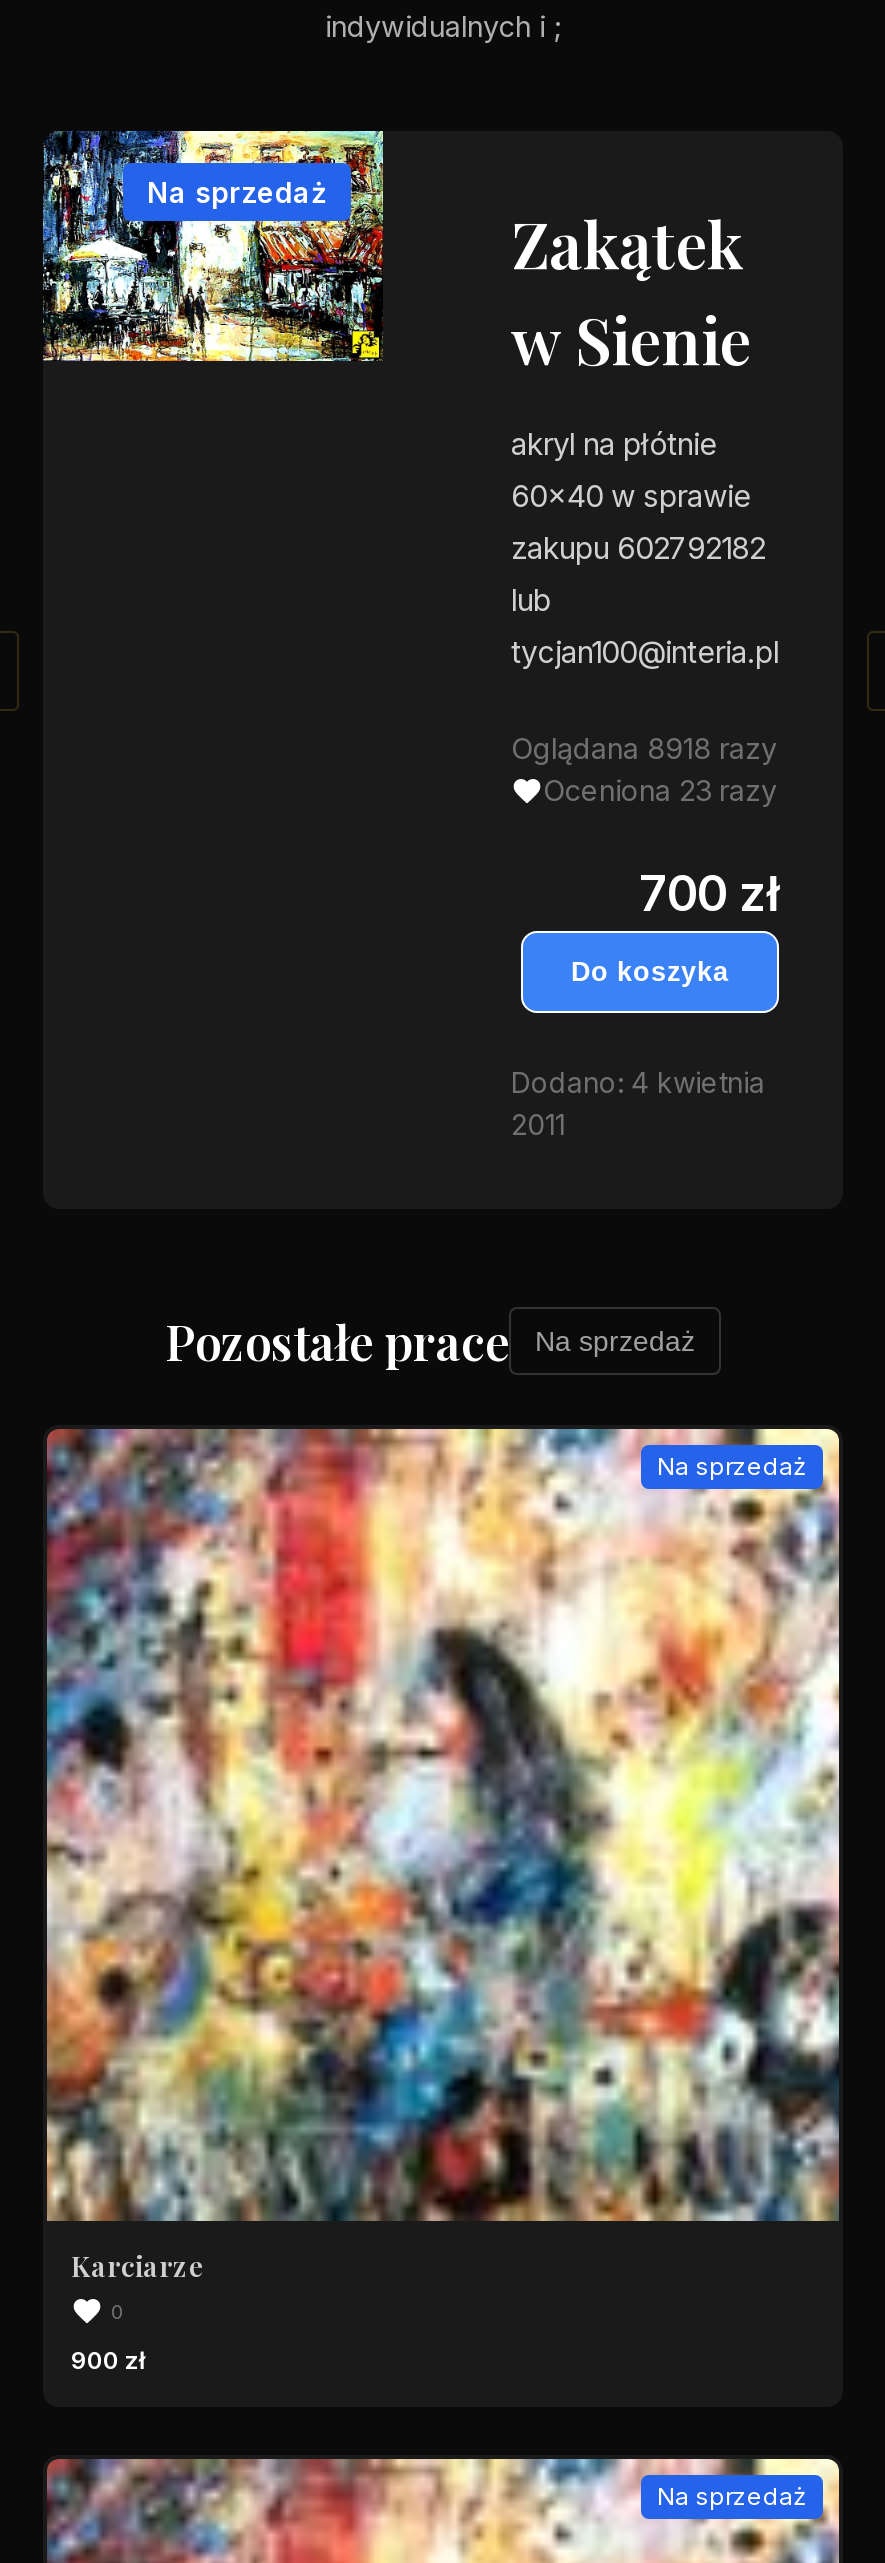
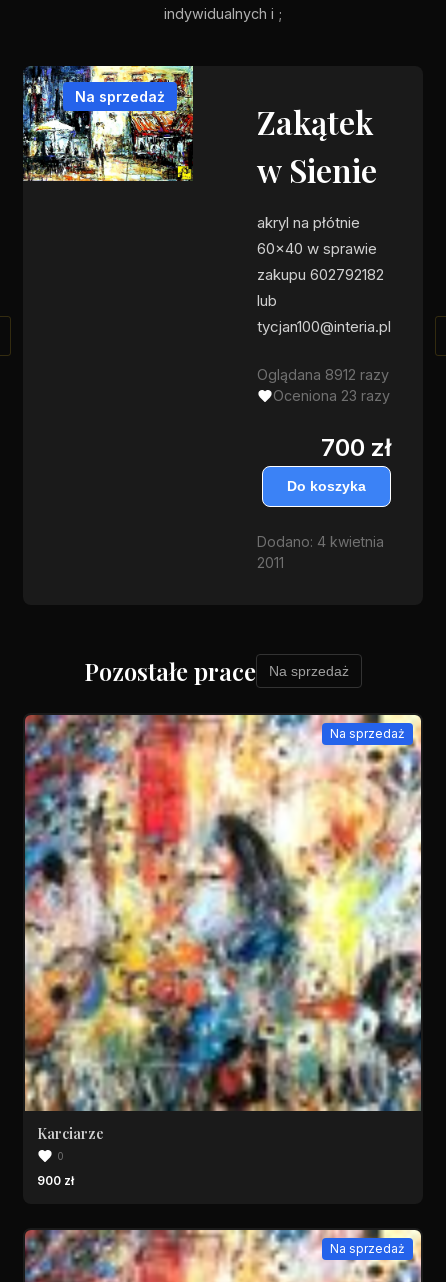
[511,731,777,765] Oglądana 8918 razy -> [257,366,389,383] Oglądana 8912 razy

